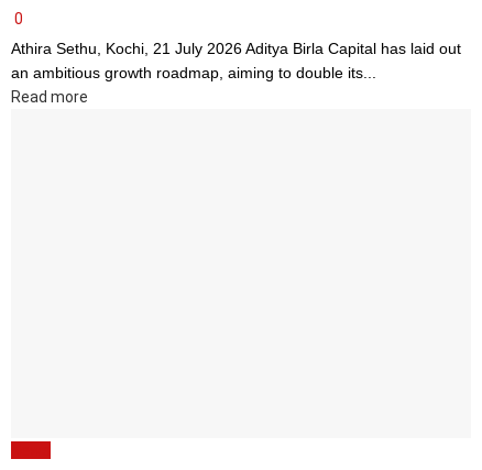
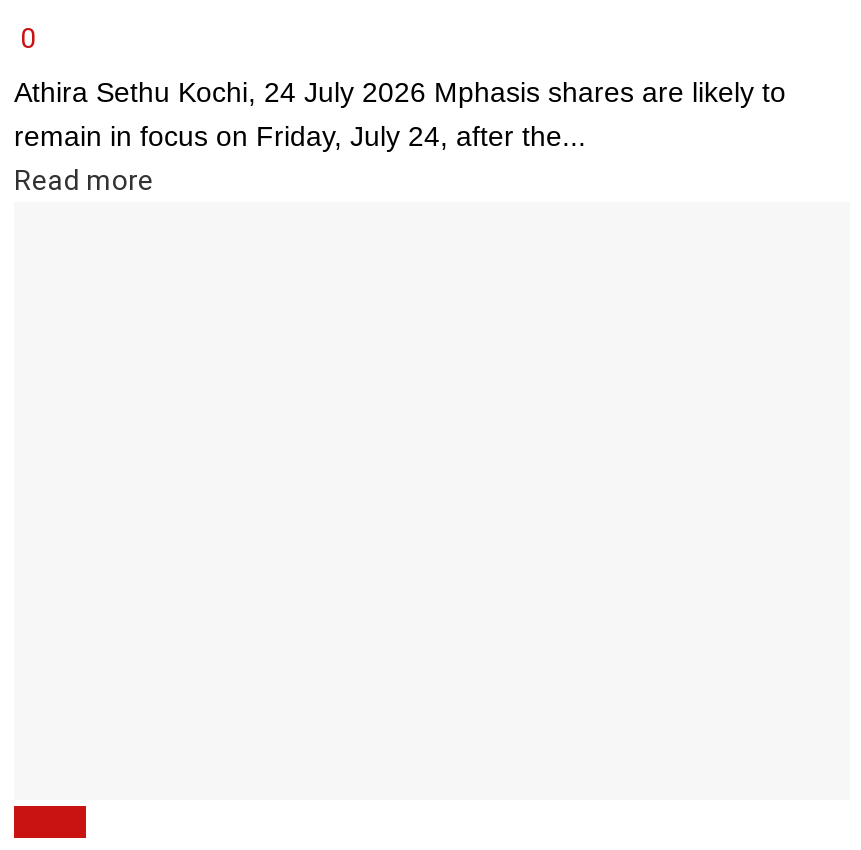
[11,40,461,82] Athira Sethu, Kochi, 21 July 2026 Aditya Birla Capital has laid out | an ambitious growth roadmap, aiming to double its... -> [14,76,786,152] Athira Sethu Kochi, 24 July 2026 Mphasis shares are likely to | remain in focus on Friday, July 24, after the...

